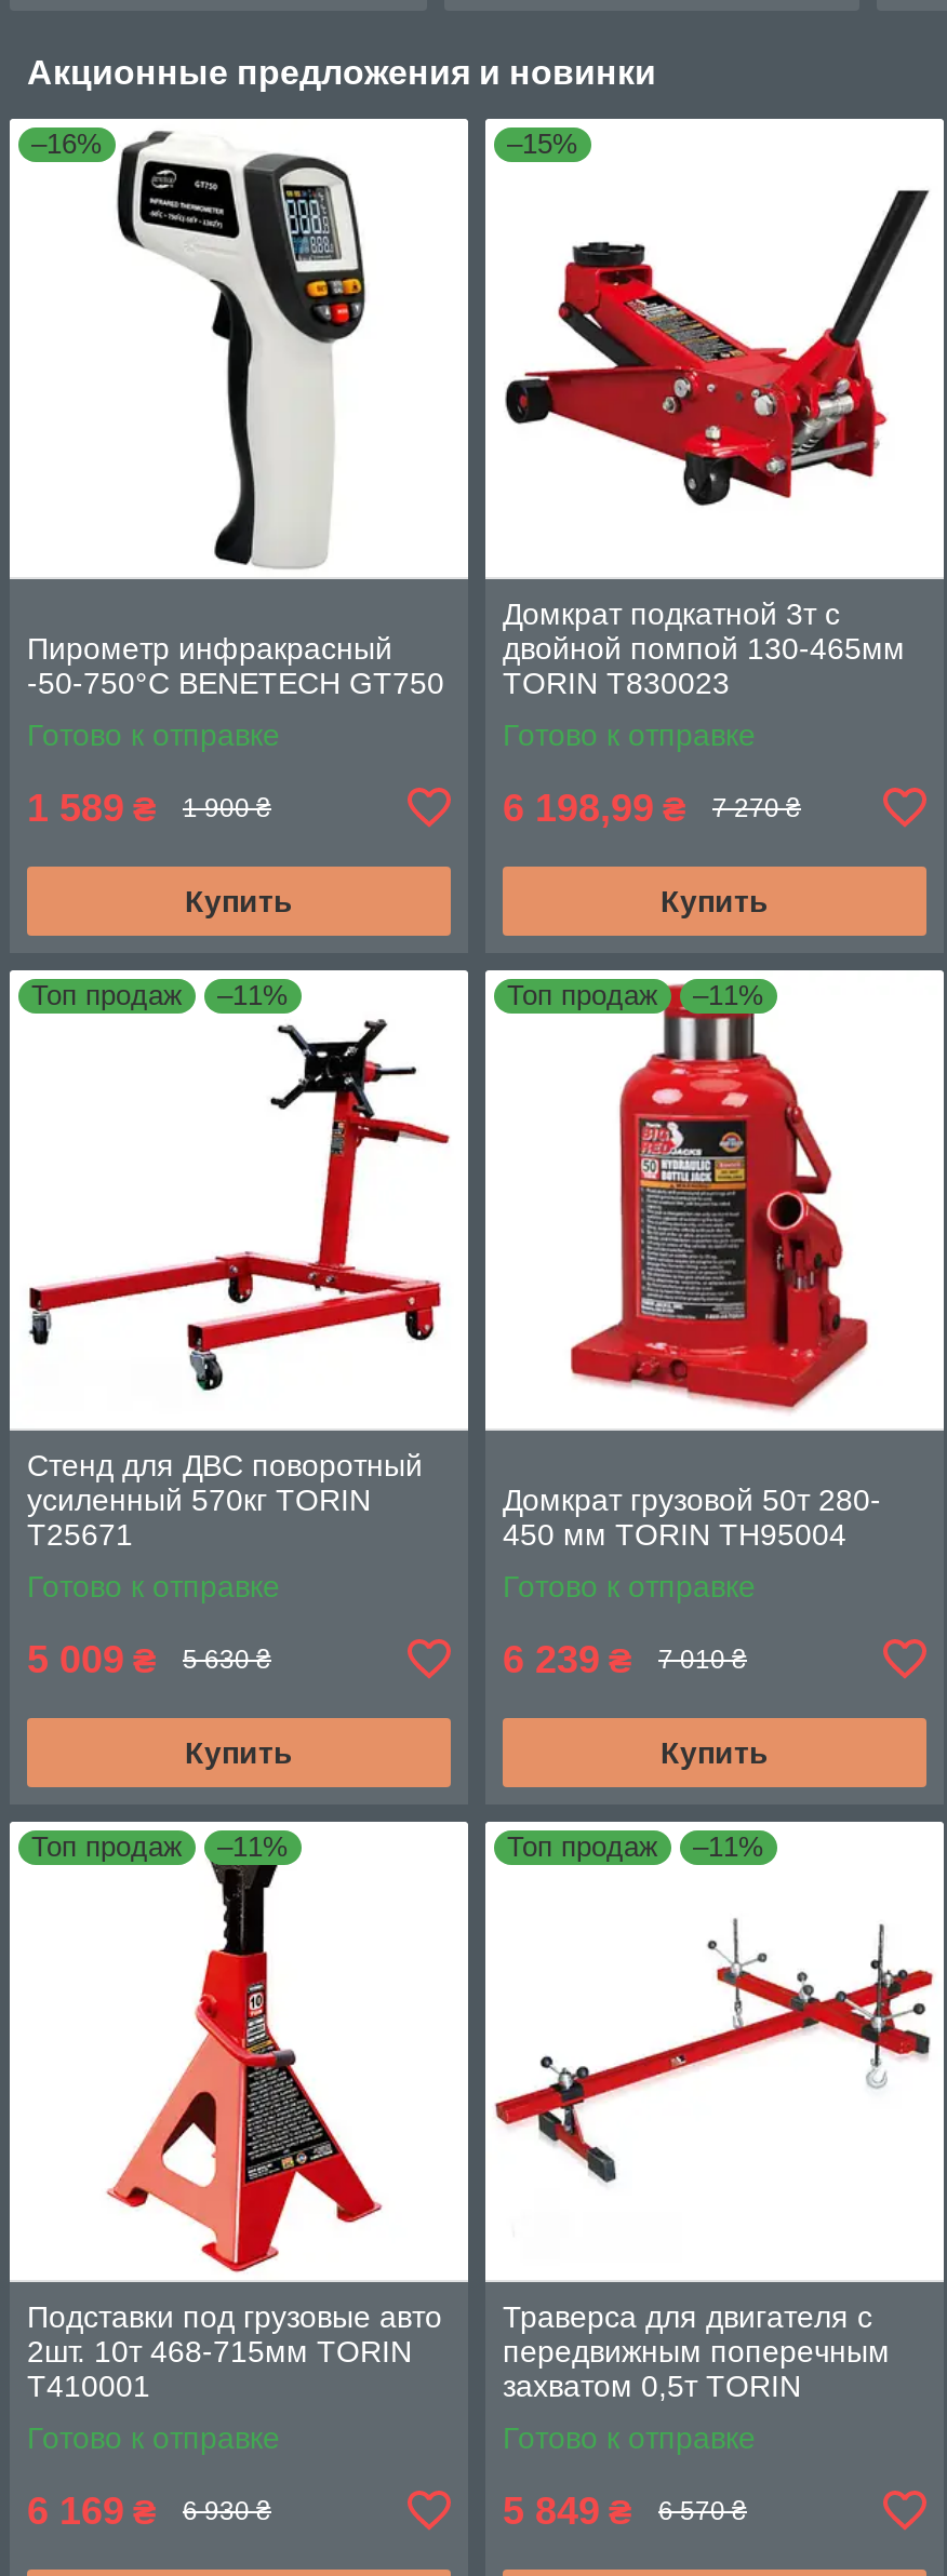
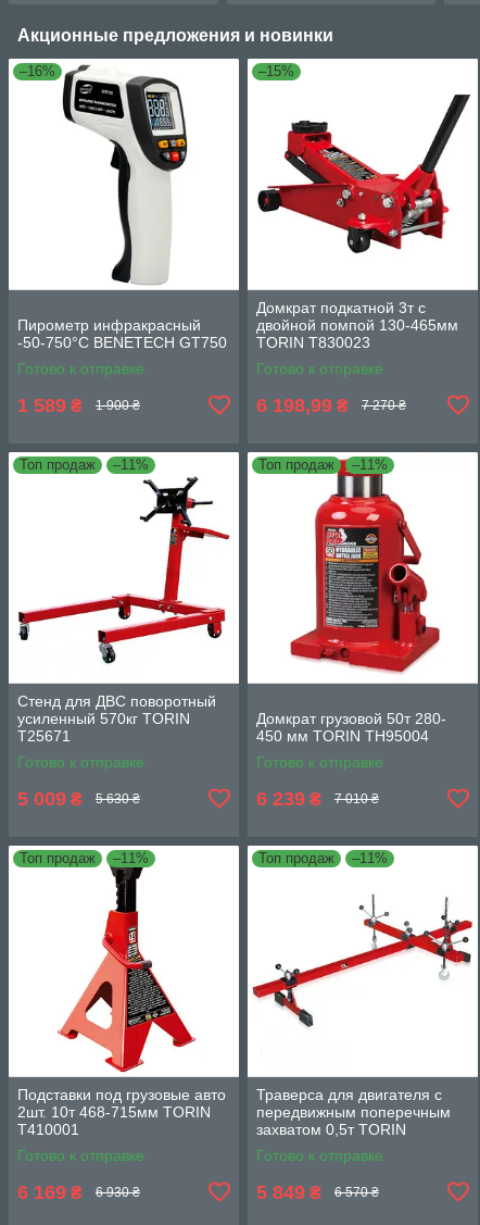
[185,883,293,918] Купить -> none
[661,883,769,918] Купить -> none
[185,1735,293,1769] Купить -> none
[661,1735,769,1769] Купить -> none

